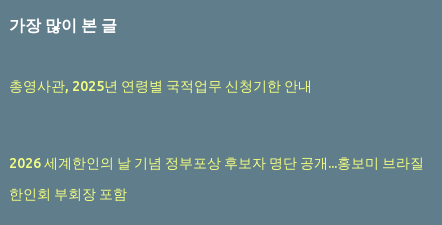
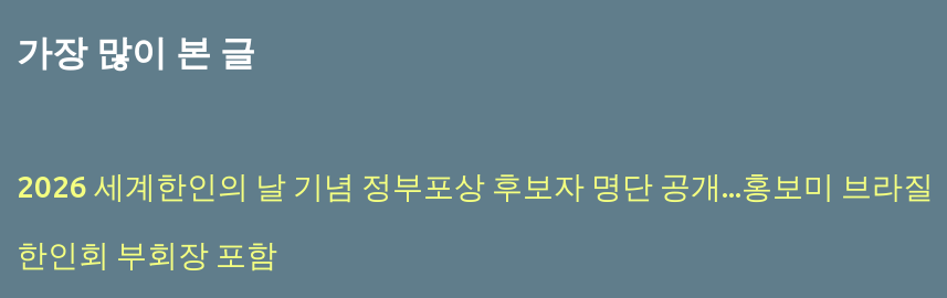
[9,78,312,94] 총영사관, 2025년 연령별 국적업무 신청기한 안내 -> none

